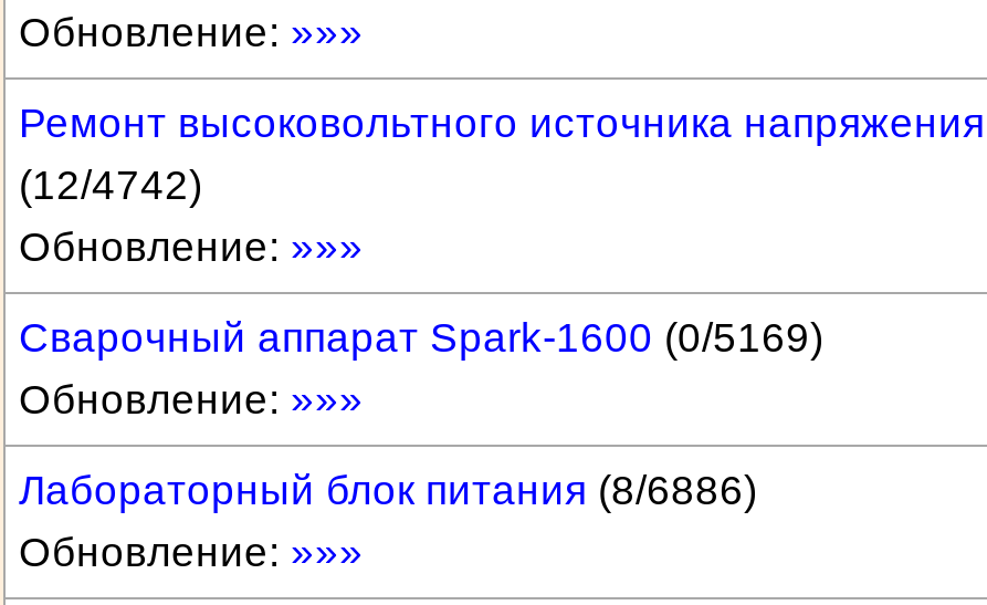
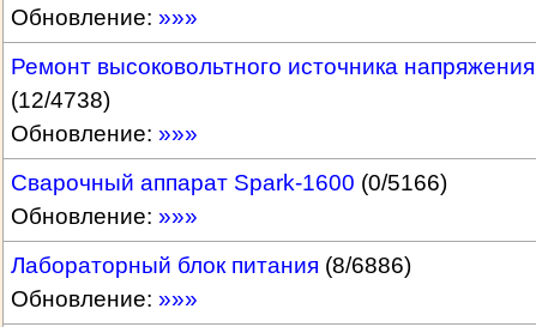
[19,161,202,208] (12/4742) -> [11,87,110,113] (12/4738)
[19,314,823,361] Сварочный аппарат Spark-1600 (0/5169) -> [11,170,447,195] Сварочный аппарат Spark-1600 (0/5166)

